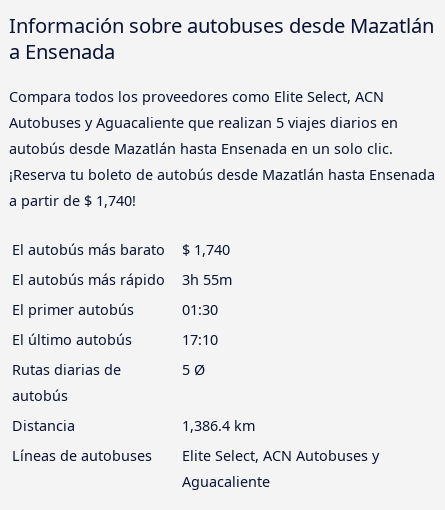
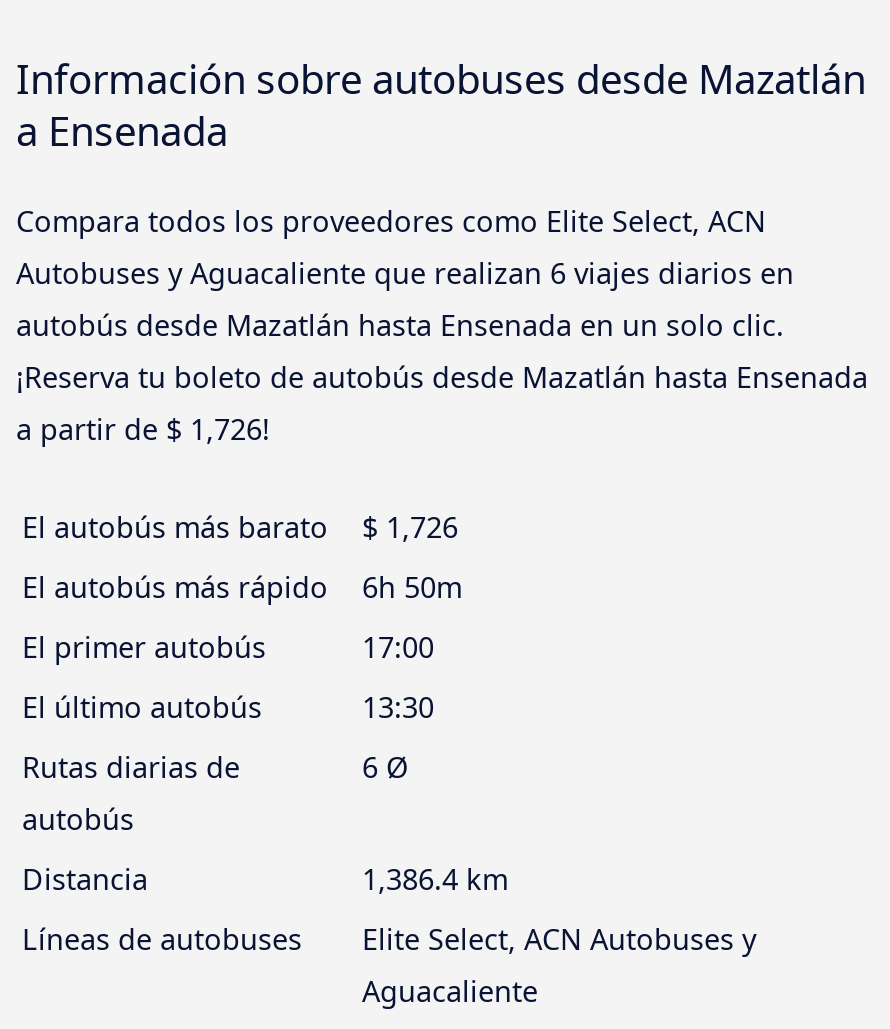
[9,113,398,132] Autobuses y Aguacaliente que realizan 5 viajes diarios en -> [16,253,794,291] Autobuses y Aguacaliente que realizan 6 viajes diarios en
[9,191,136,210] a partir de $ 1,740! -> [16,409,270,447] a partir de $ 1,726!
[12,240,230,259] El autobús más barato $ 1,740 -> [22,507,458,545] El autobús más barato $ 1,726
[12,270,232,289] El autobús más rápido 3h 55m -> [22,567,462,605] El autobús más rápido 6h 50m
[182,300,218,319] 01:30 -> [362,627,434,665] 17:00
[182,330,218,349] 17:10 -> [362,687,434,725] 13:30
[182,360,205,379] 5 Ø -> [362,747,408,785] 6 Ø

